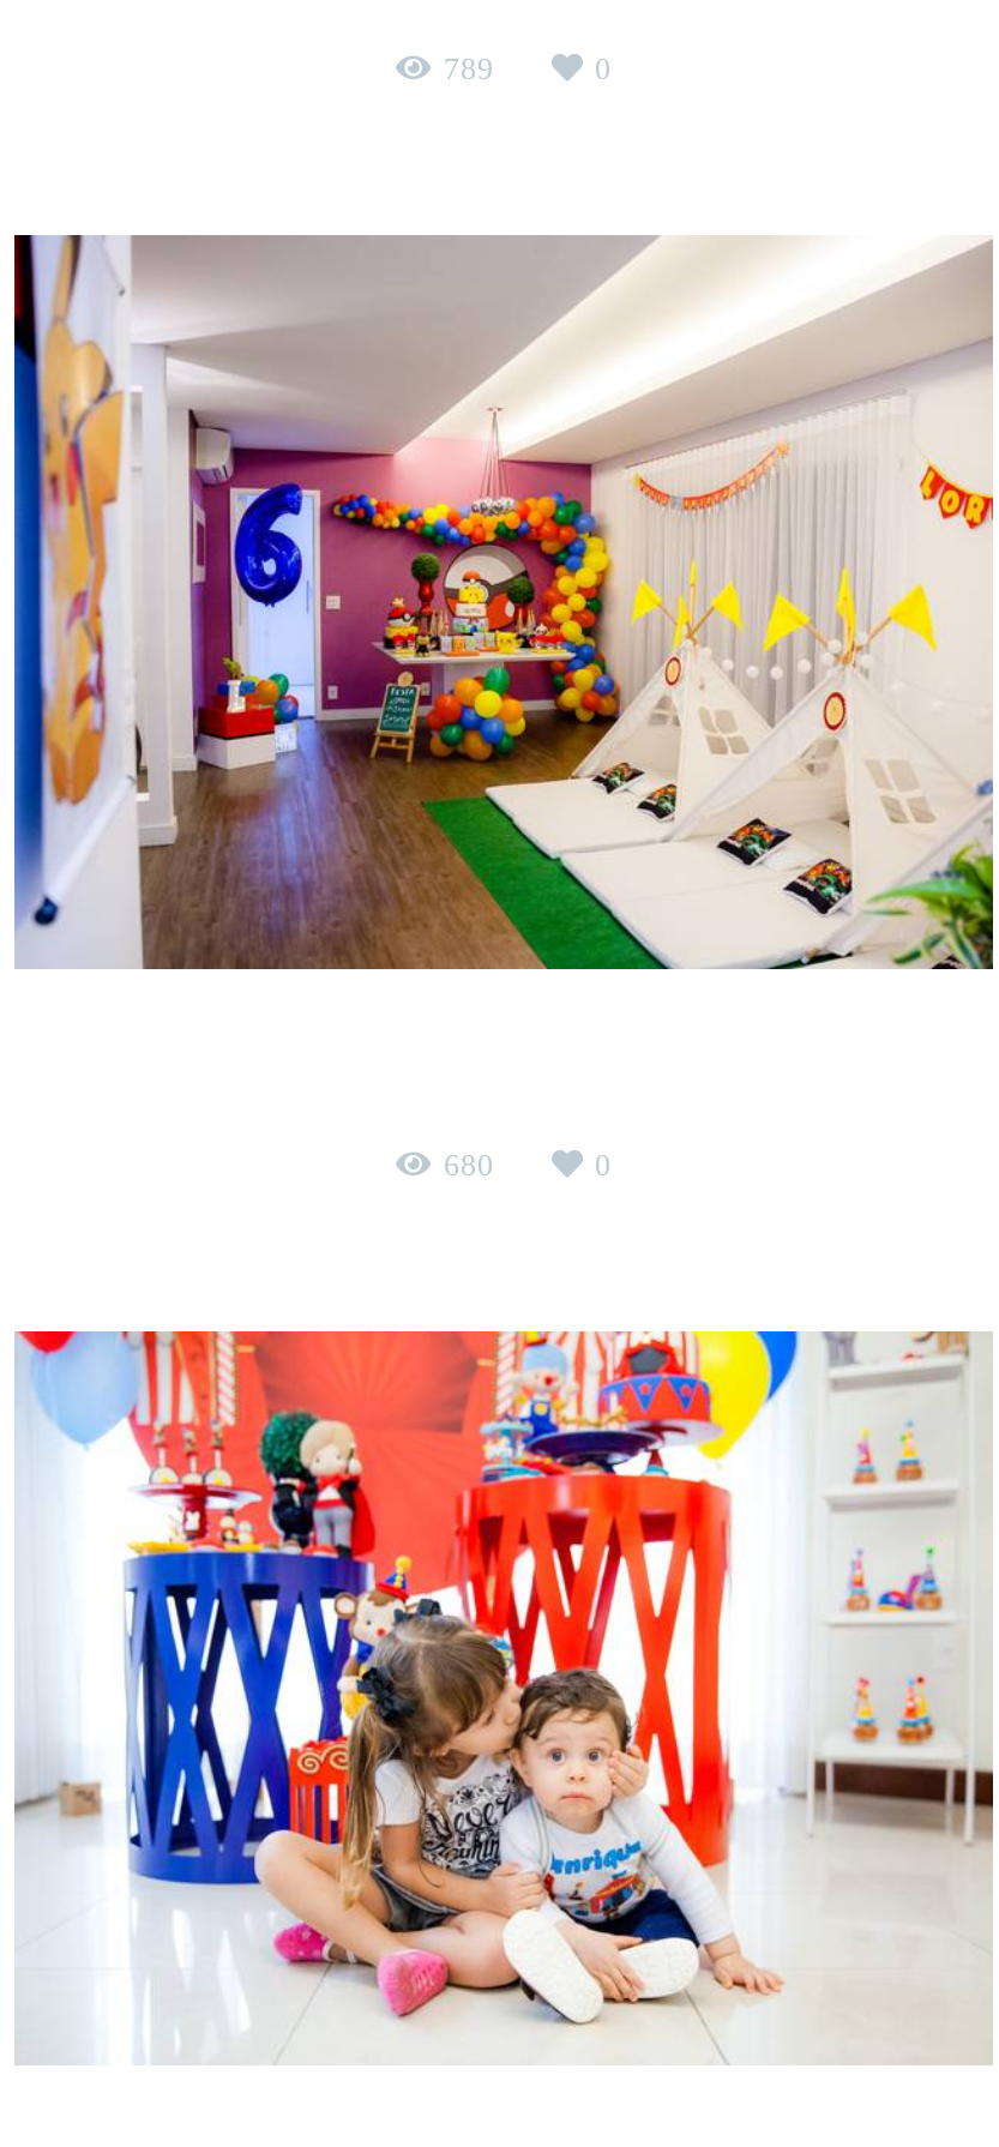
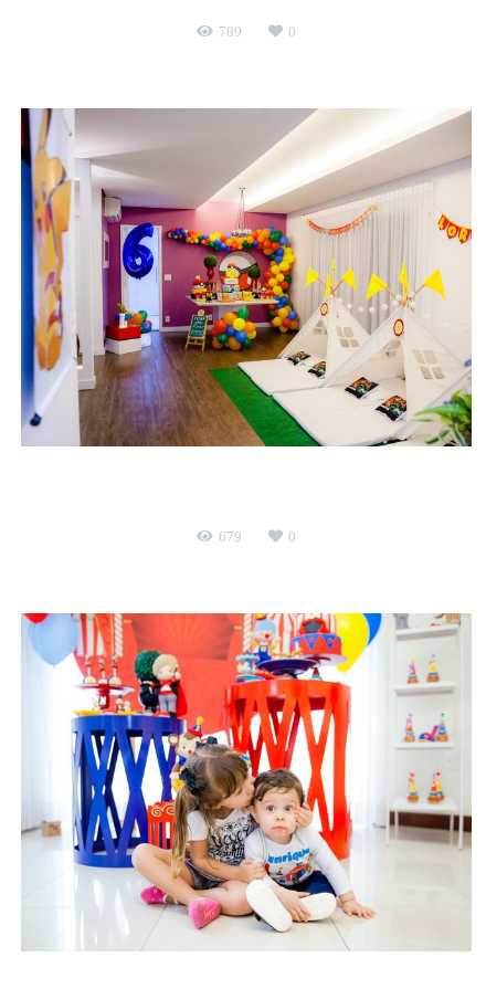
[444,1147,494,1183] 680 -> [219,528,242,545] 679

